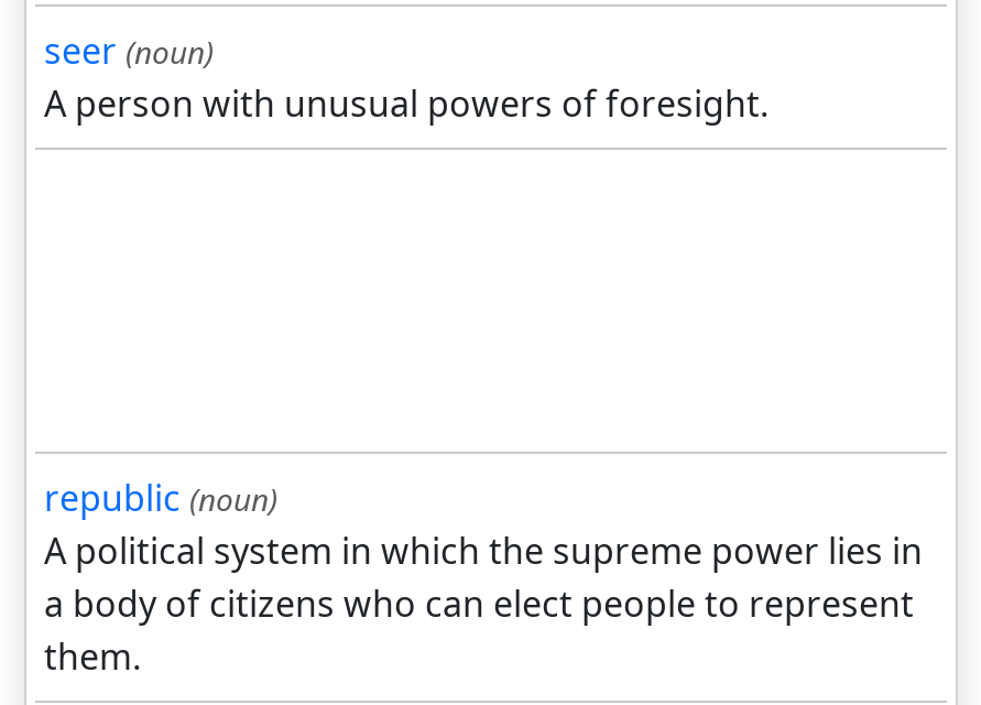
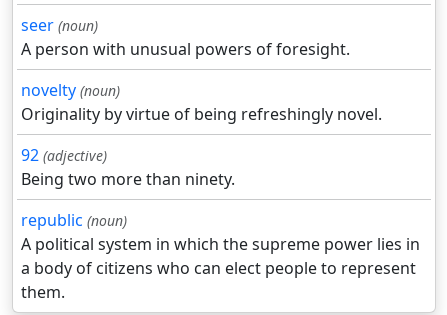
none -> [21,79,382,190] novelty (noun) | Originality by virtue of being refreshingly novel. | 92 (adjective) | Being two more than ninety.

